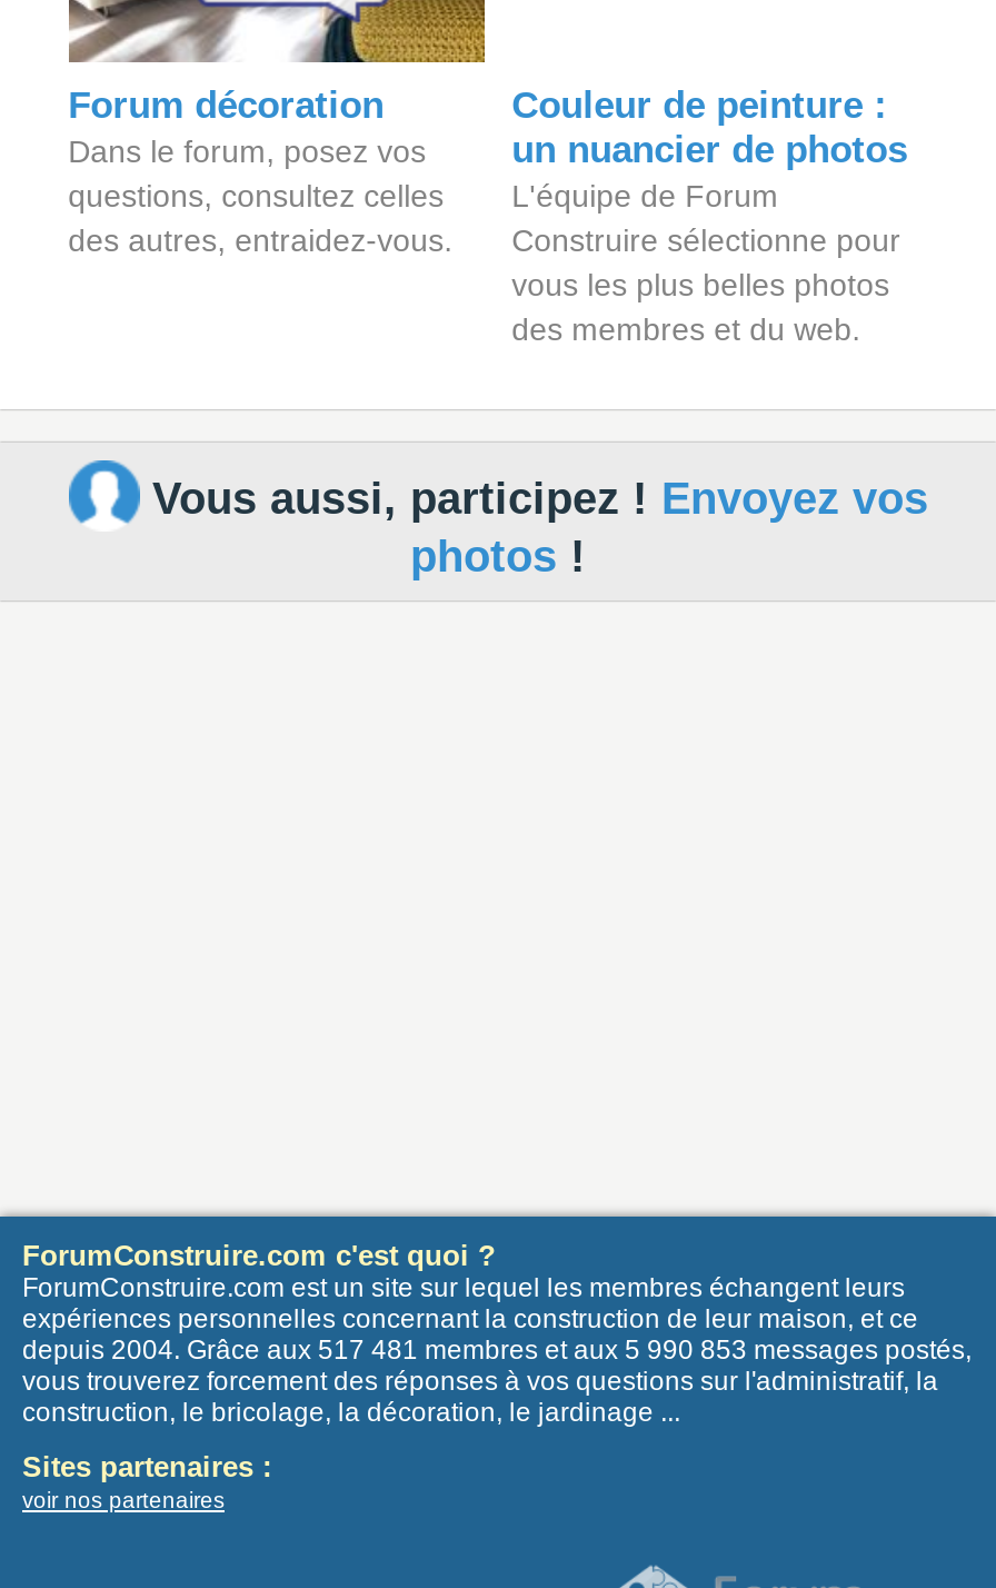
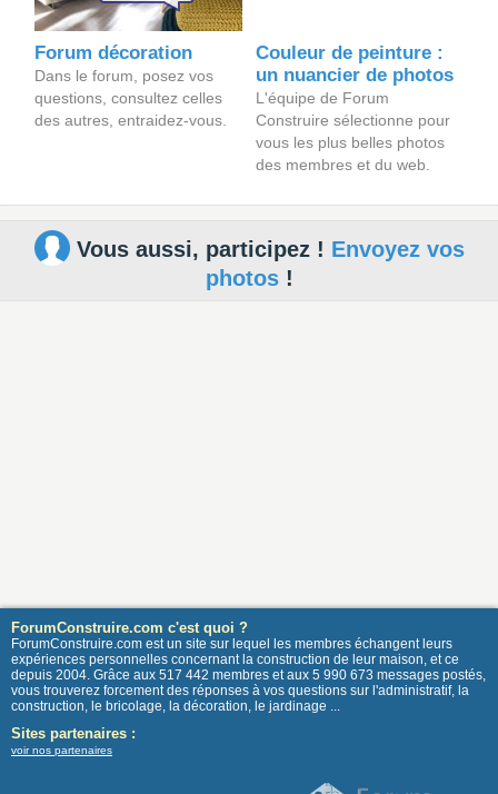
[22,1335,972,1366] depuis 2004. Grâce aux 517 481 membres et aux 5 990 853 messages postés, -> [11,668,486,683] depuis 2004. Grâce aux 517 442 membres et aux 5 990 673 messages postés,

